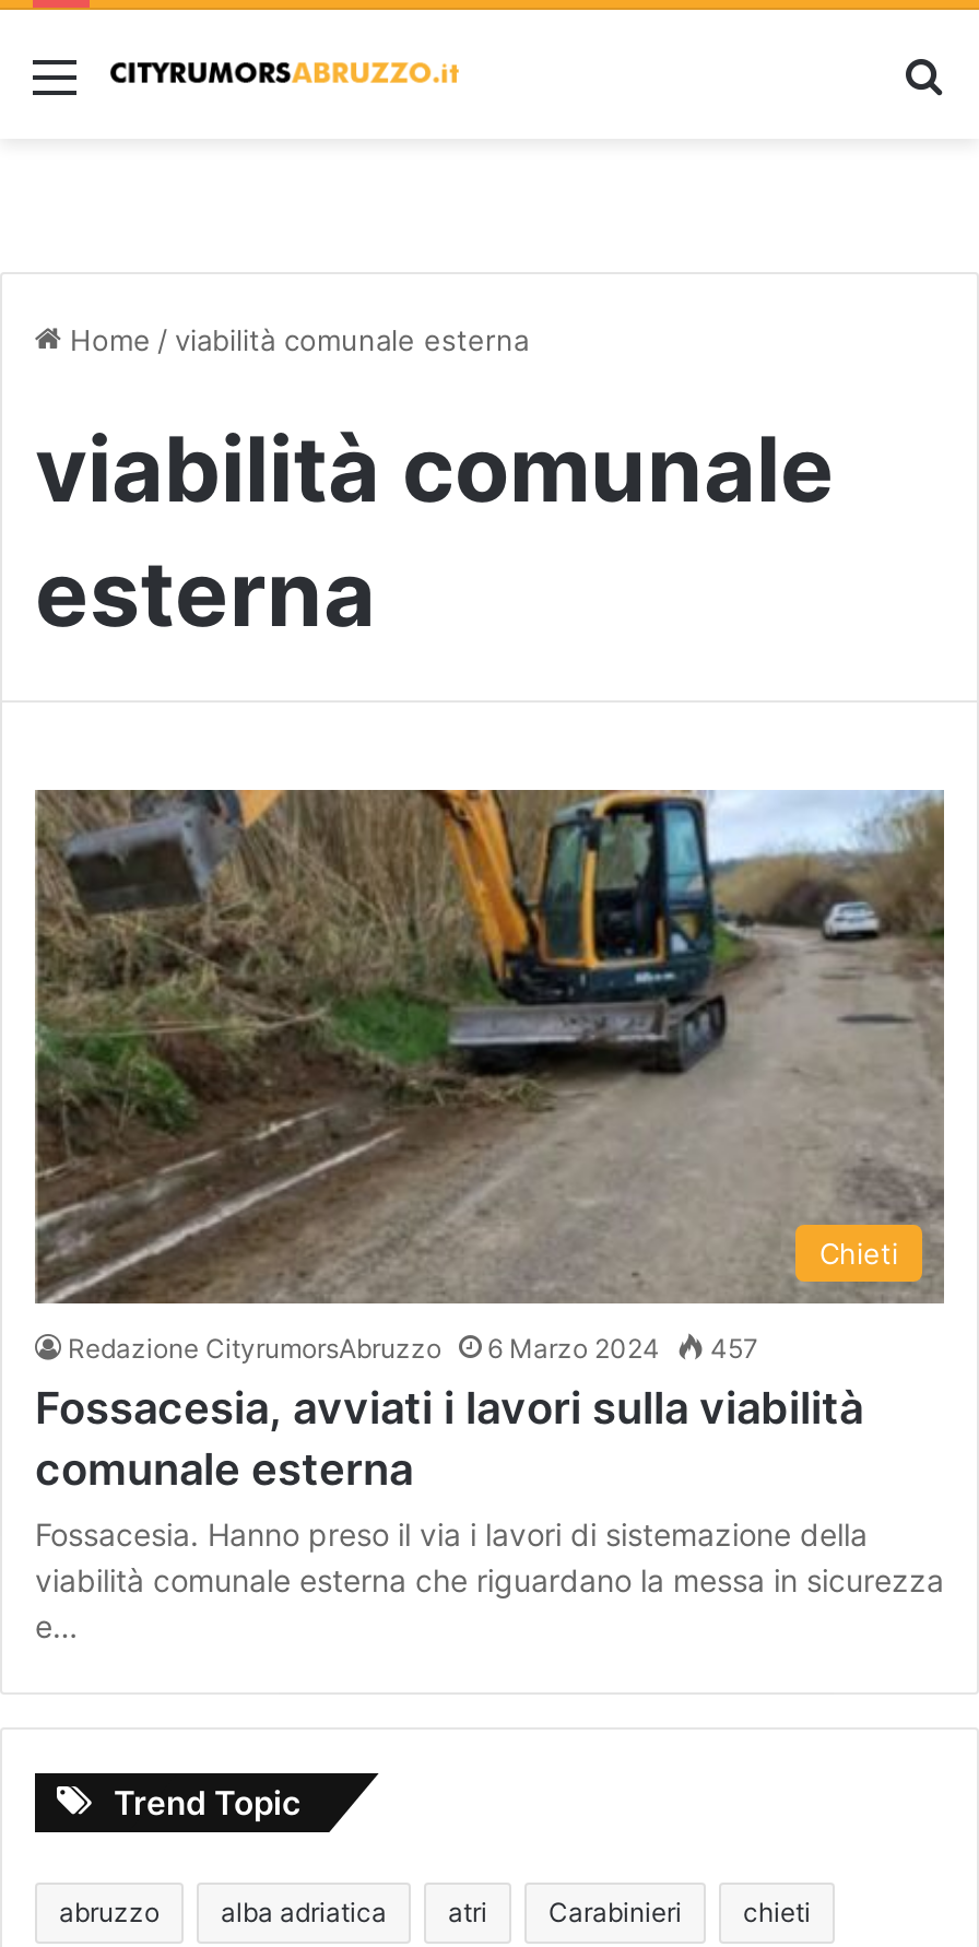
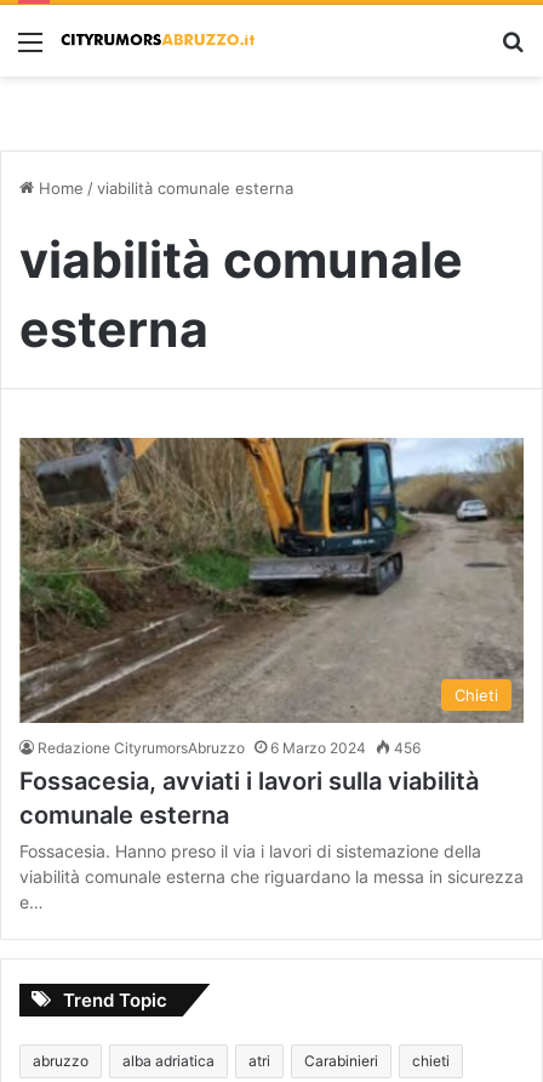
[68,1332,758,1365] Redazione CityrumorsAbruzzo 6 Marzo 2024 457 -> [38,739,421,757] Redazione CityrumorsAbruzzo 6 Marzo 2024 456

